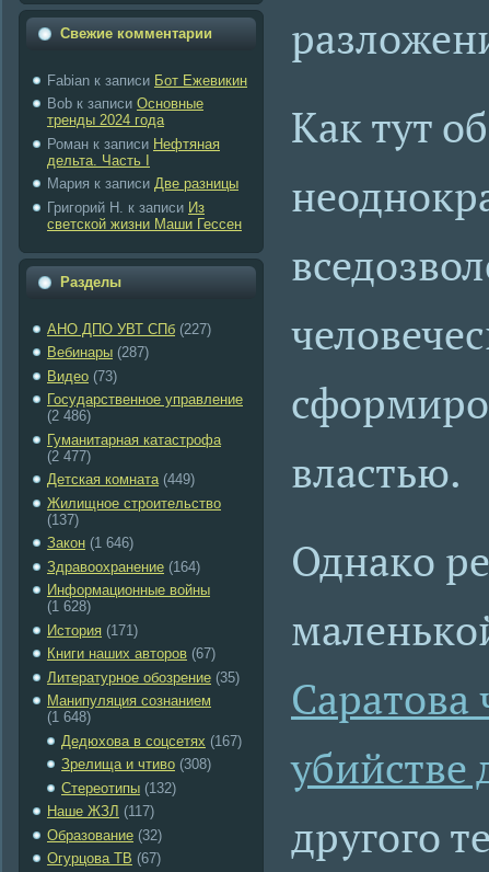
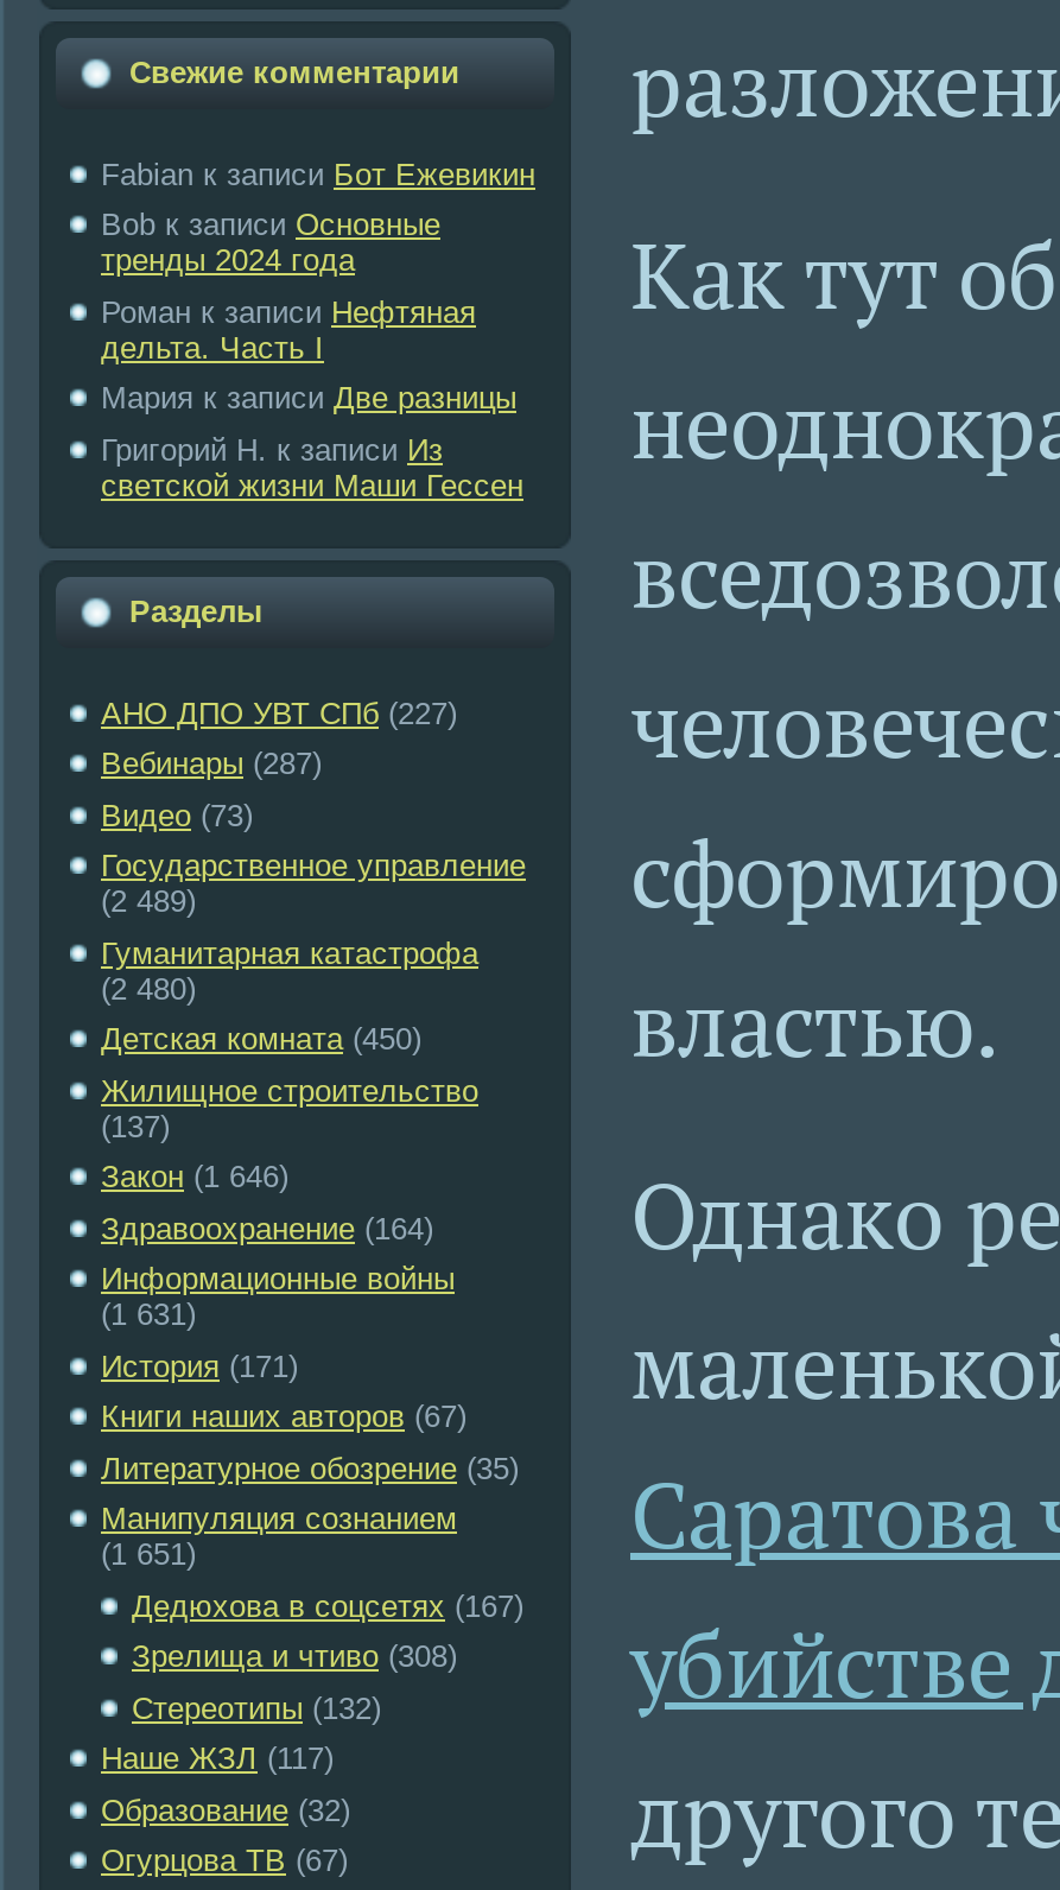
[47,408,91,424] (2 486) -> [101,883,196,919] (2 489)
[47,448,91,464] (2 477) -> [101,970,196,1006] (2 480)
[47,471,195,487] Детская комната (449) -> [101,1021,421,1057] Детская комната (450)
[47,598,91,615] (1 628) -> [101,1296,196,1332] (1 631)
[47,709,91,725] (1 648) -> [101,1536,196,1572] (1 651)

